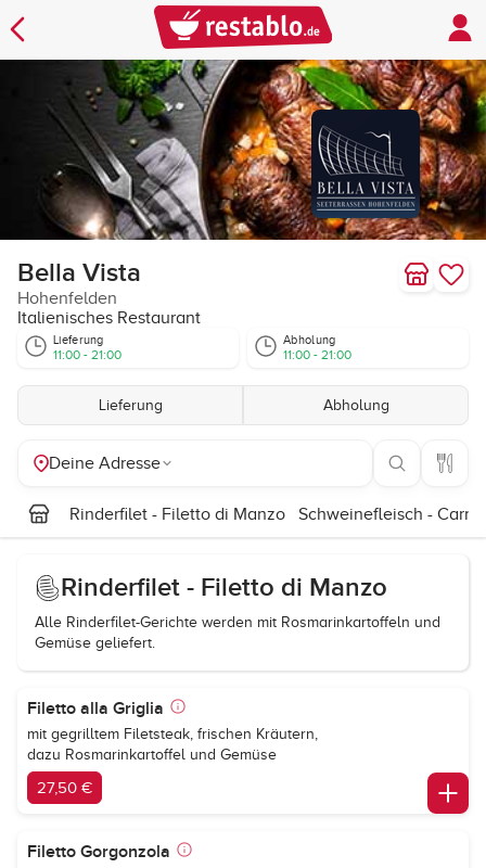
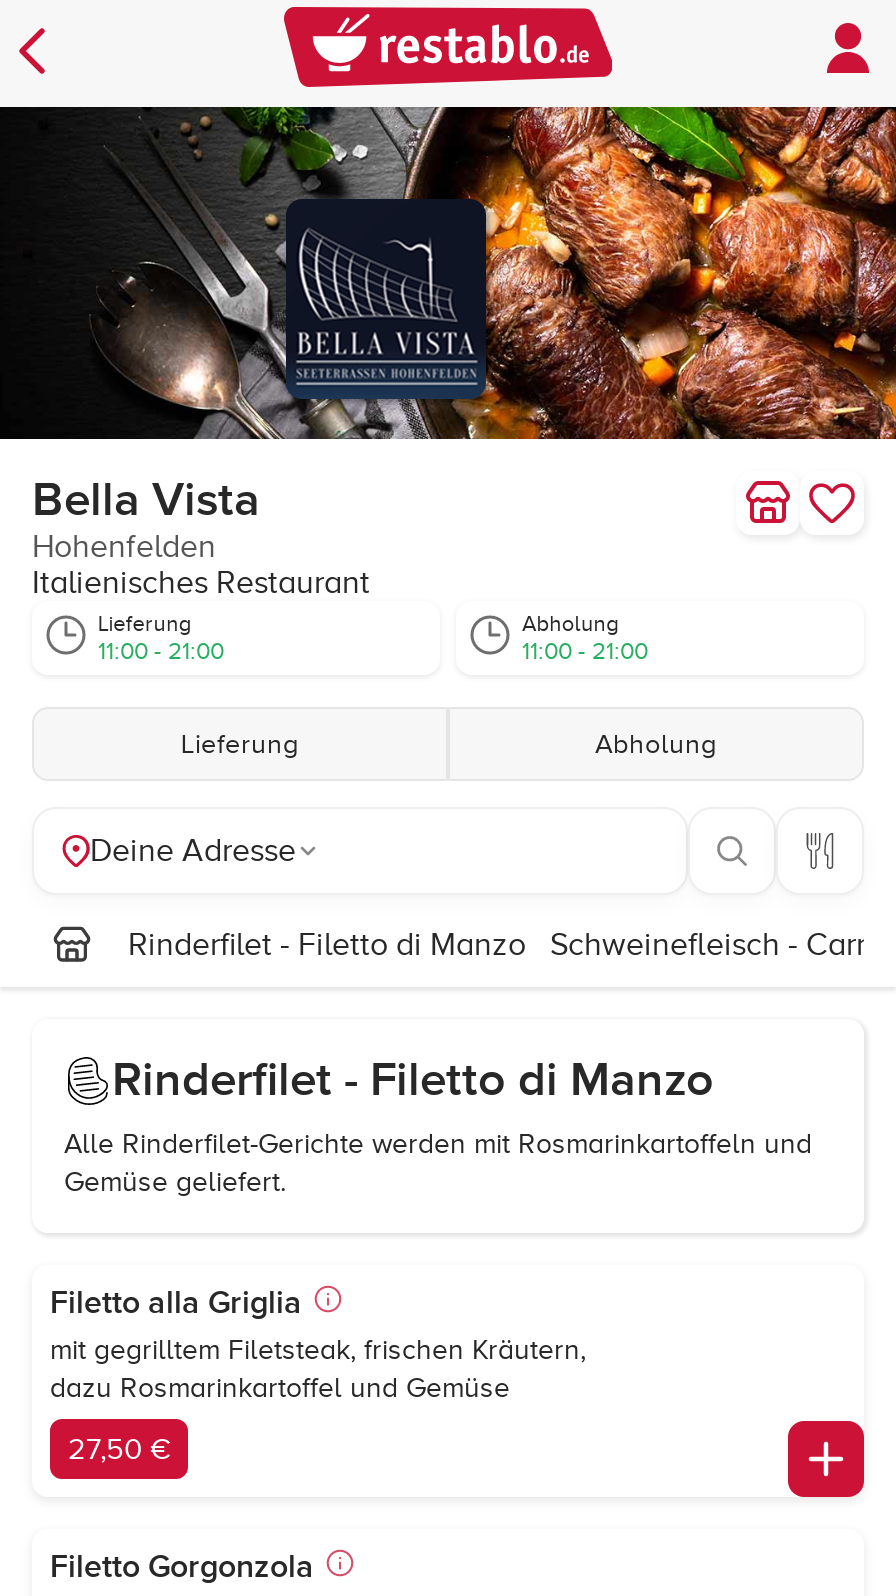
[53,59,483,241] [image] -> [100,105,890,441] [image]

